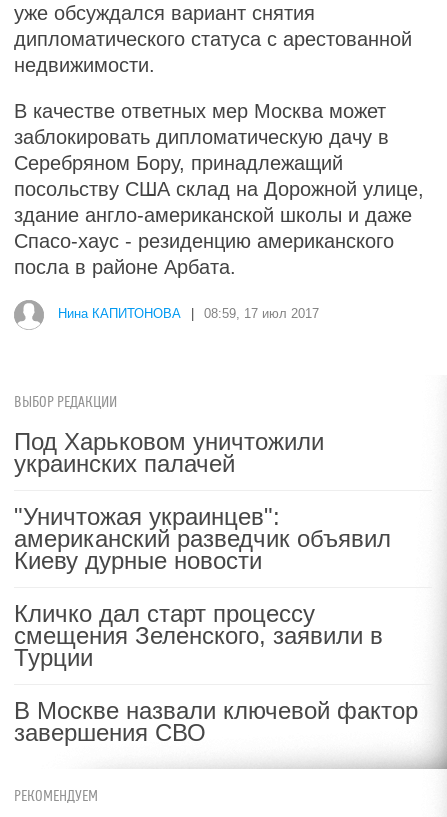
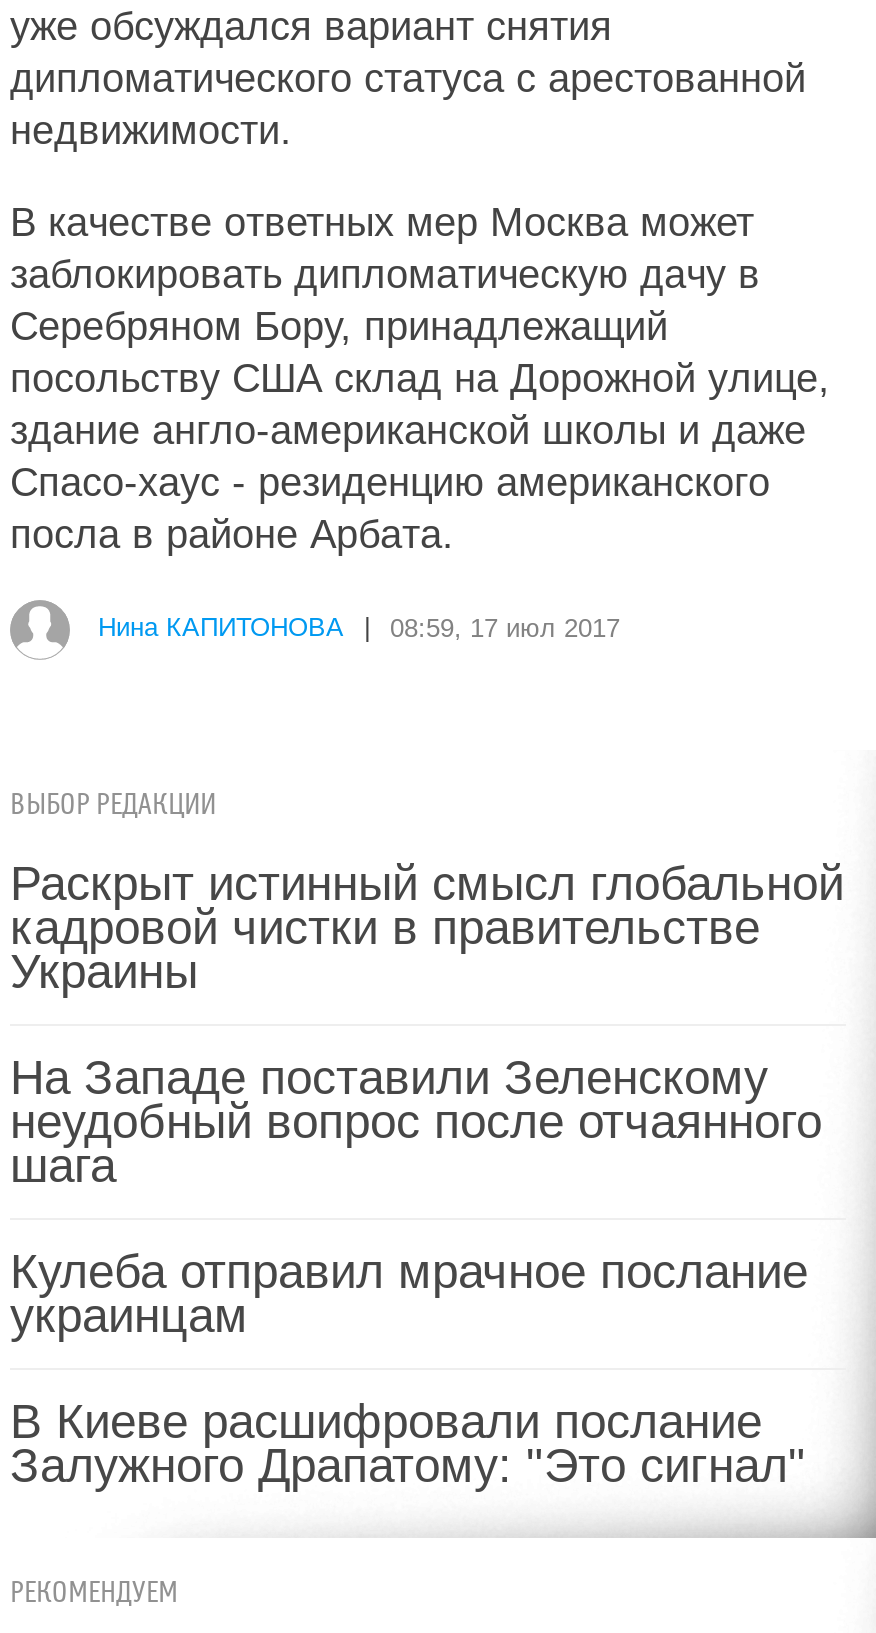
[14,428,324,477] Под Харьковом уничтожили | украинских палачей -> [10,856,844,998] Раскрыт истинный смысл глобальной | кадровой чистки в правительстве | Украины
[14,503,391,574] "Уничтожая украинцев": | американский разведчик объявил | Киеву дурные новости -> [10,1050,822,1192] На Западе поставили Зеленскому | неудобный вопрос после отчаянного | шага
[14,600,383,671] Кличко дал старт процессу | смещения Зеленского, заявили в | Турции -> [10,1244,808,1342] Кулеба отправил мрачное послание | украинцам
[14,697,418,746] В Москве назвали ключевой фактор | завершения СВО -> [10,1394,806,1492] В Киеве расшифровали послание | Залужного Драпатому: "Это сигнал"

